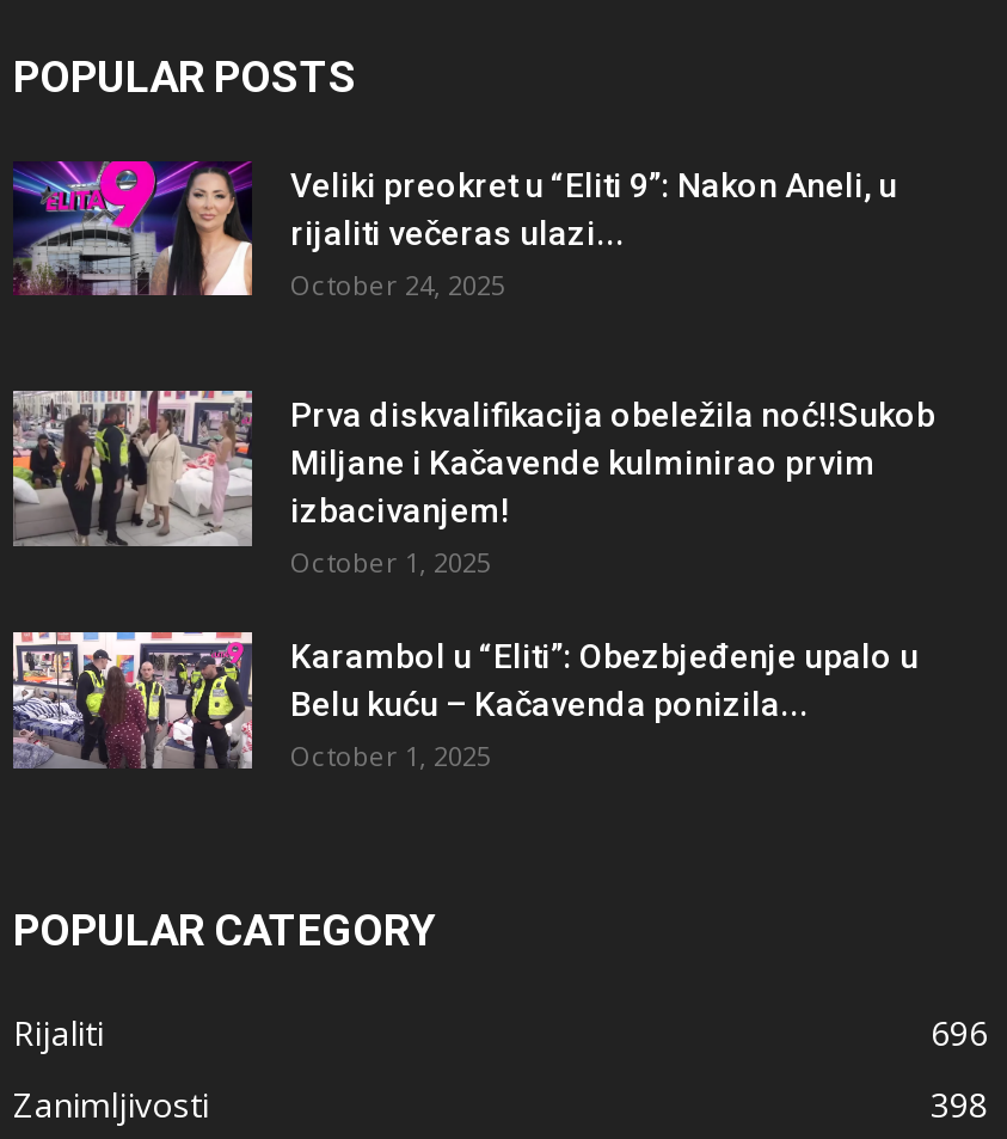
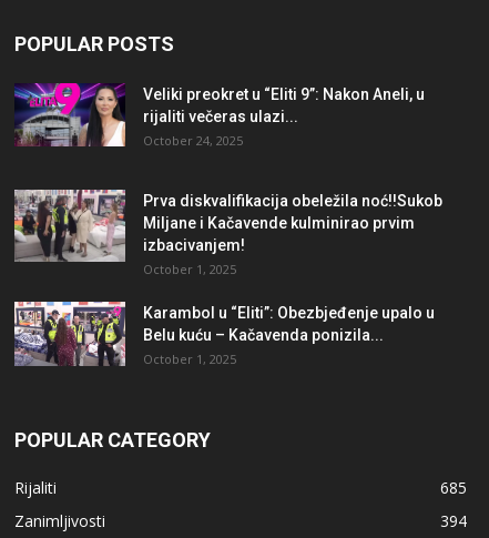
[931,1011,988,1056] 696 -> [440,477,467,499] 685
[931,1083,988,1128] 398 -> [440,511,467,532] 394

